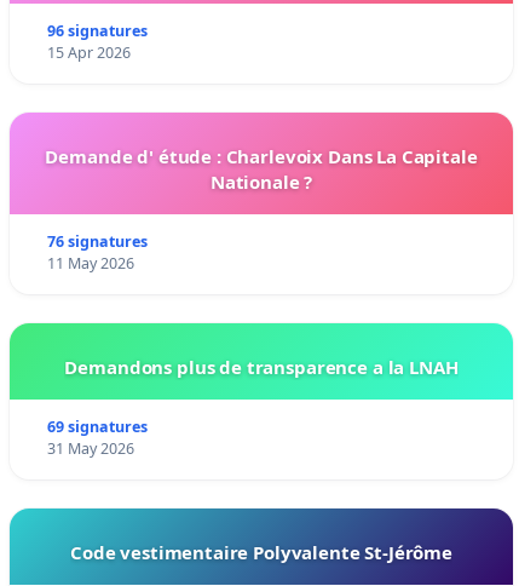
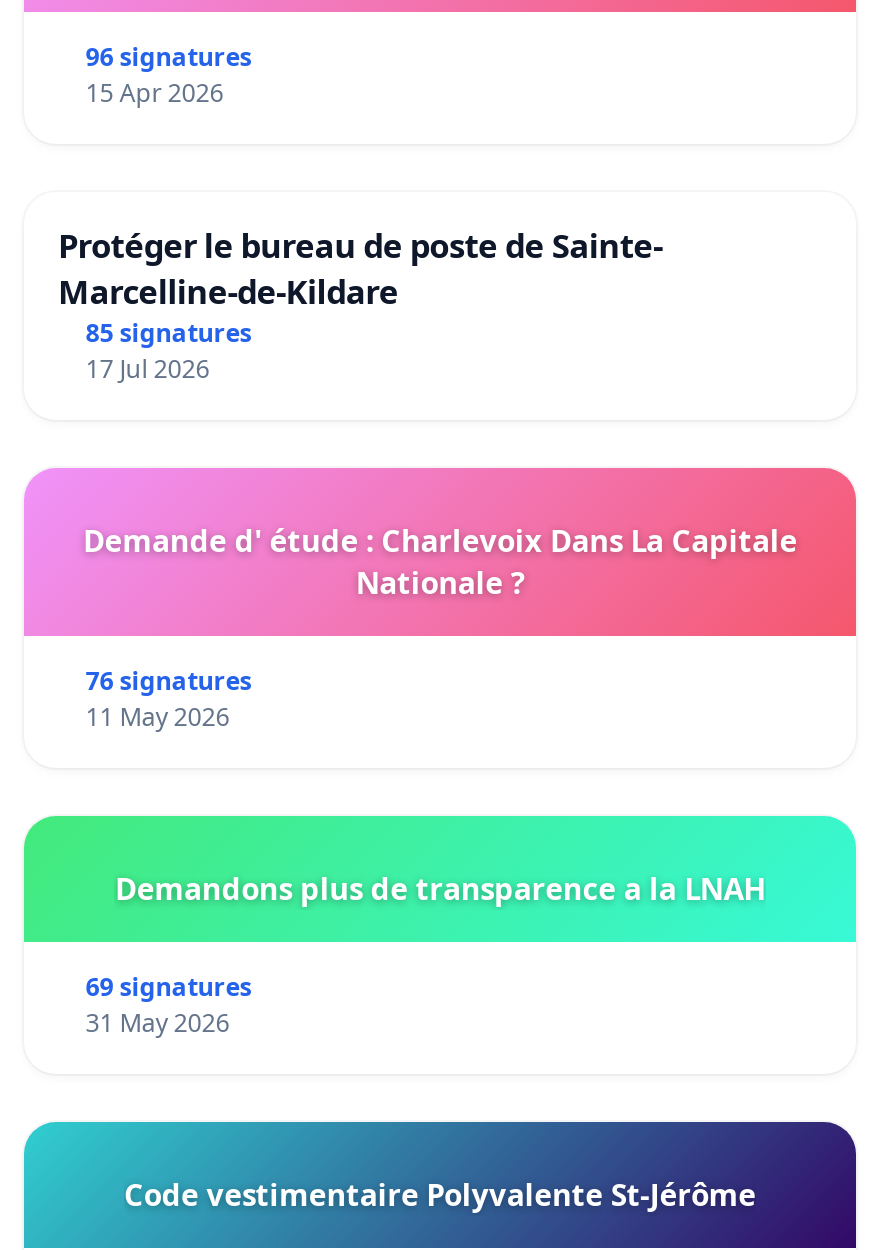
none -> [58,223,662,387] Protéger le bureau de poste de Sainte- | Marcelline-de-Kildare | 85 signatures | 17 Jul 2026

